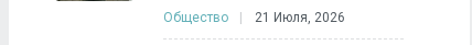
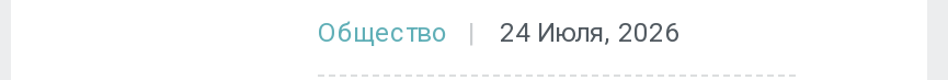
[163,9,345,25] Общество 21 Июля, 2026 -> [318,17,679,47] Общество 24 Июля, 2026

